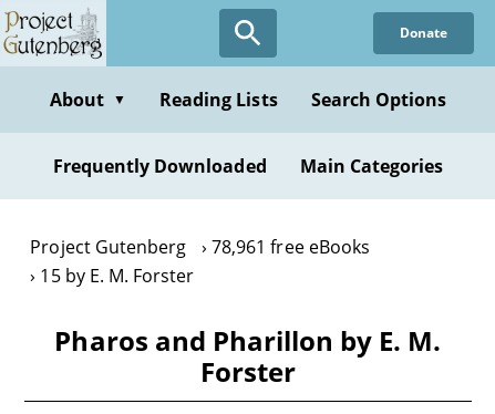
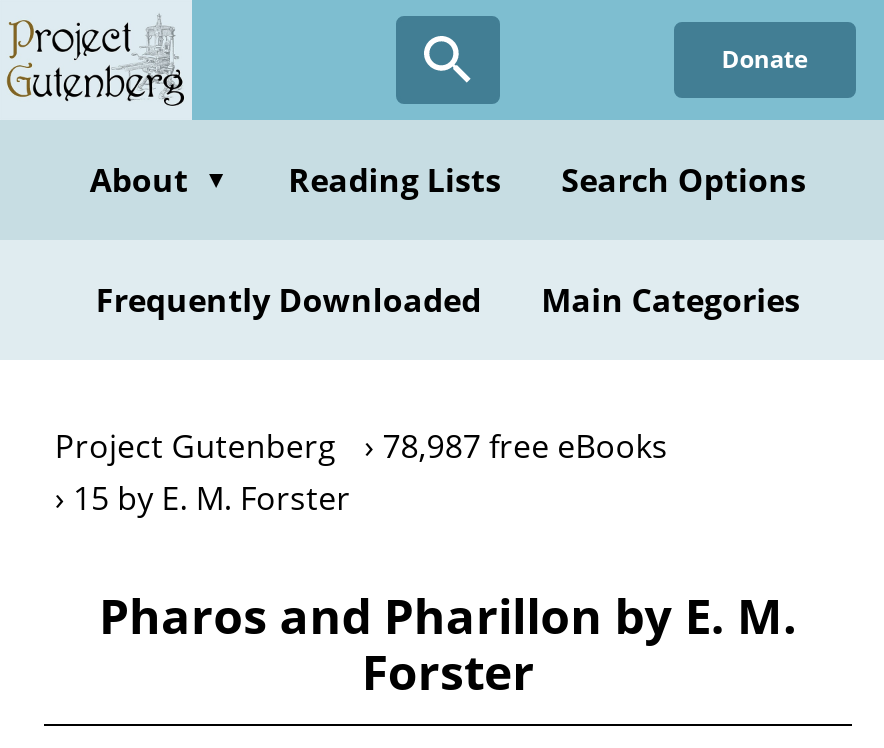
[30,235,370,259] Project Gutenberg 78,961 free eBooks -> [55,424,668,468] Project Gutenberg 78,987 free eBooks

